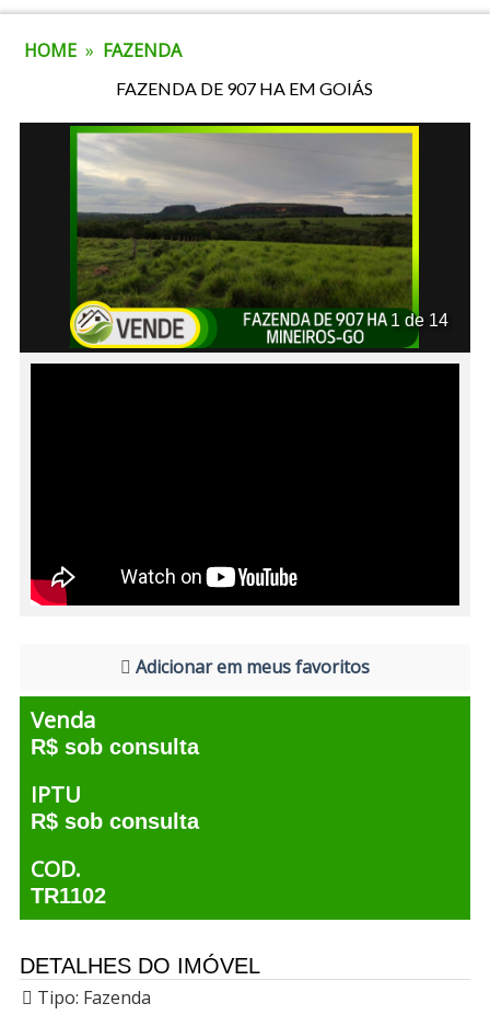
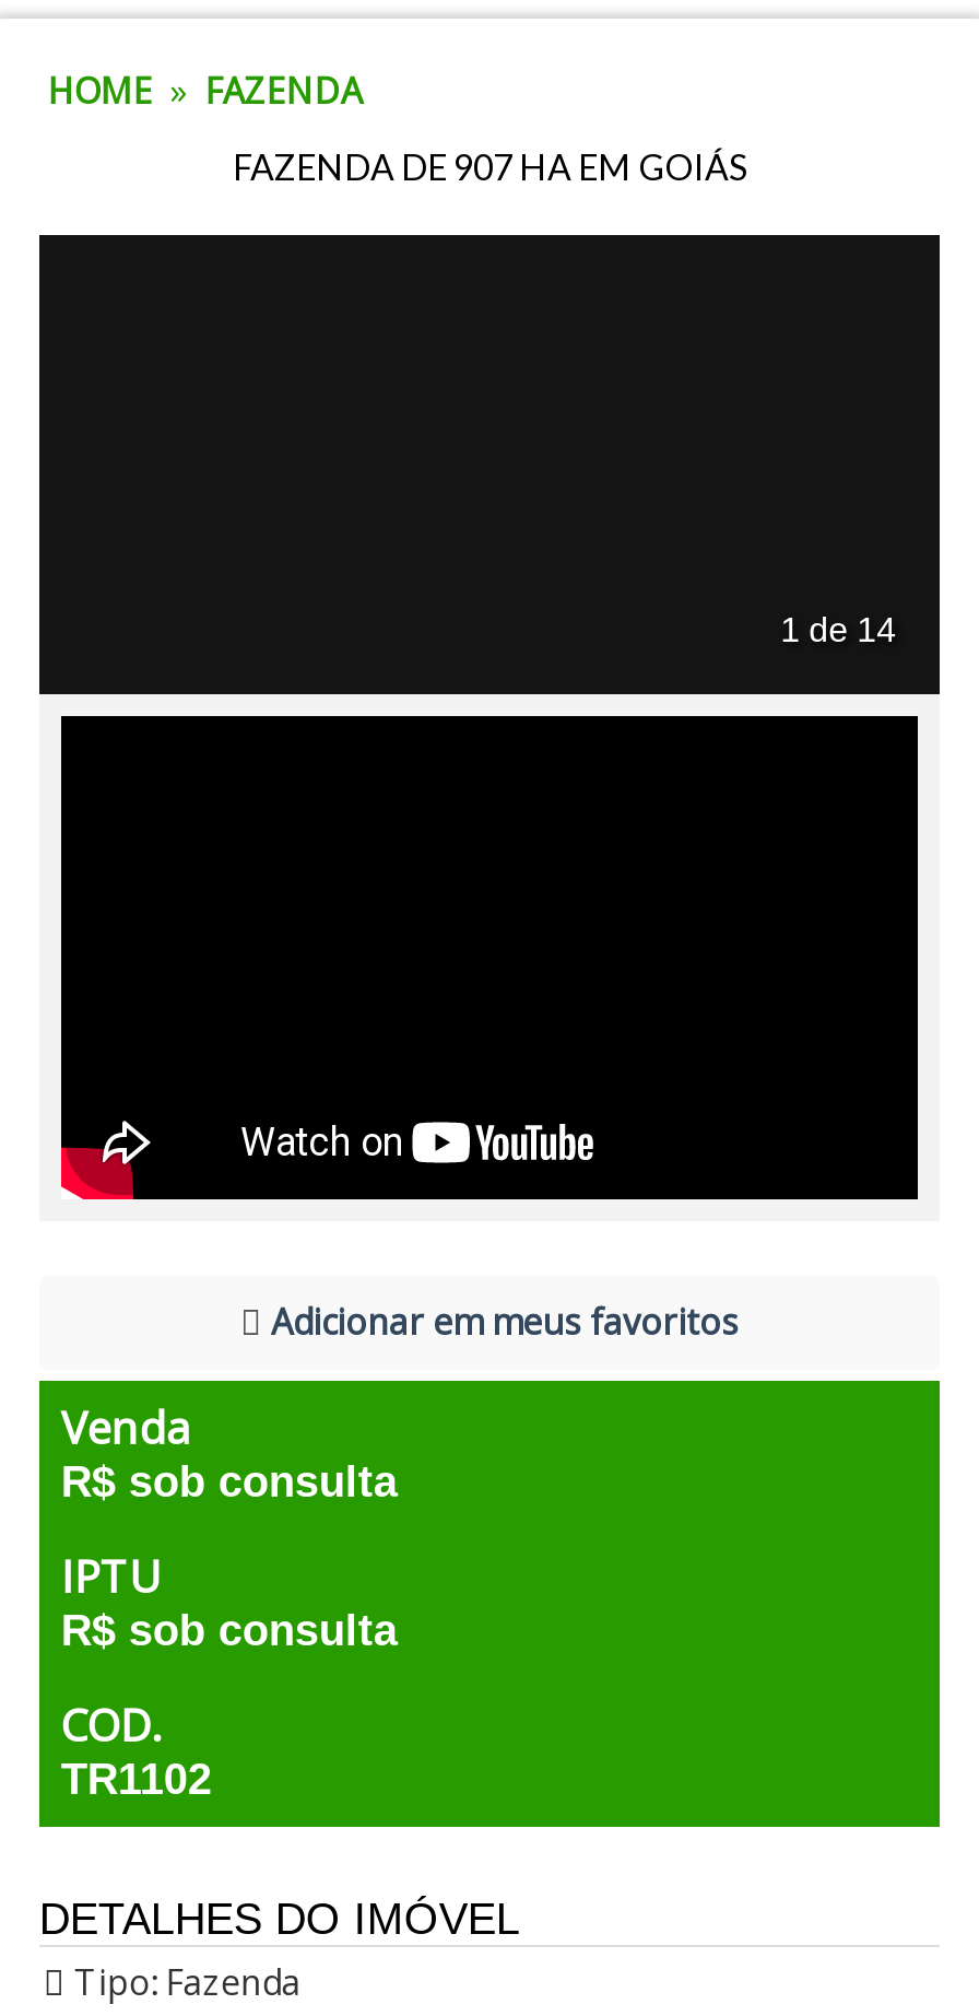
[69,125,420,349] [image] -> none

